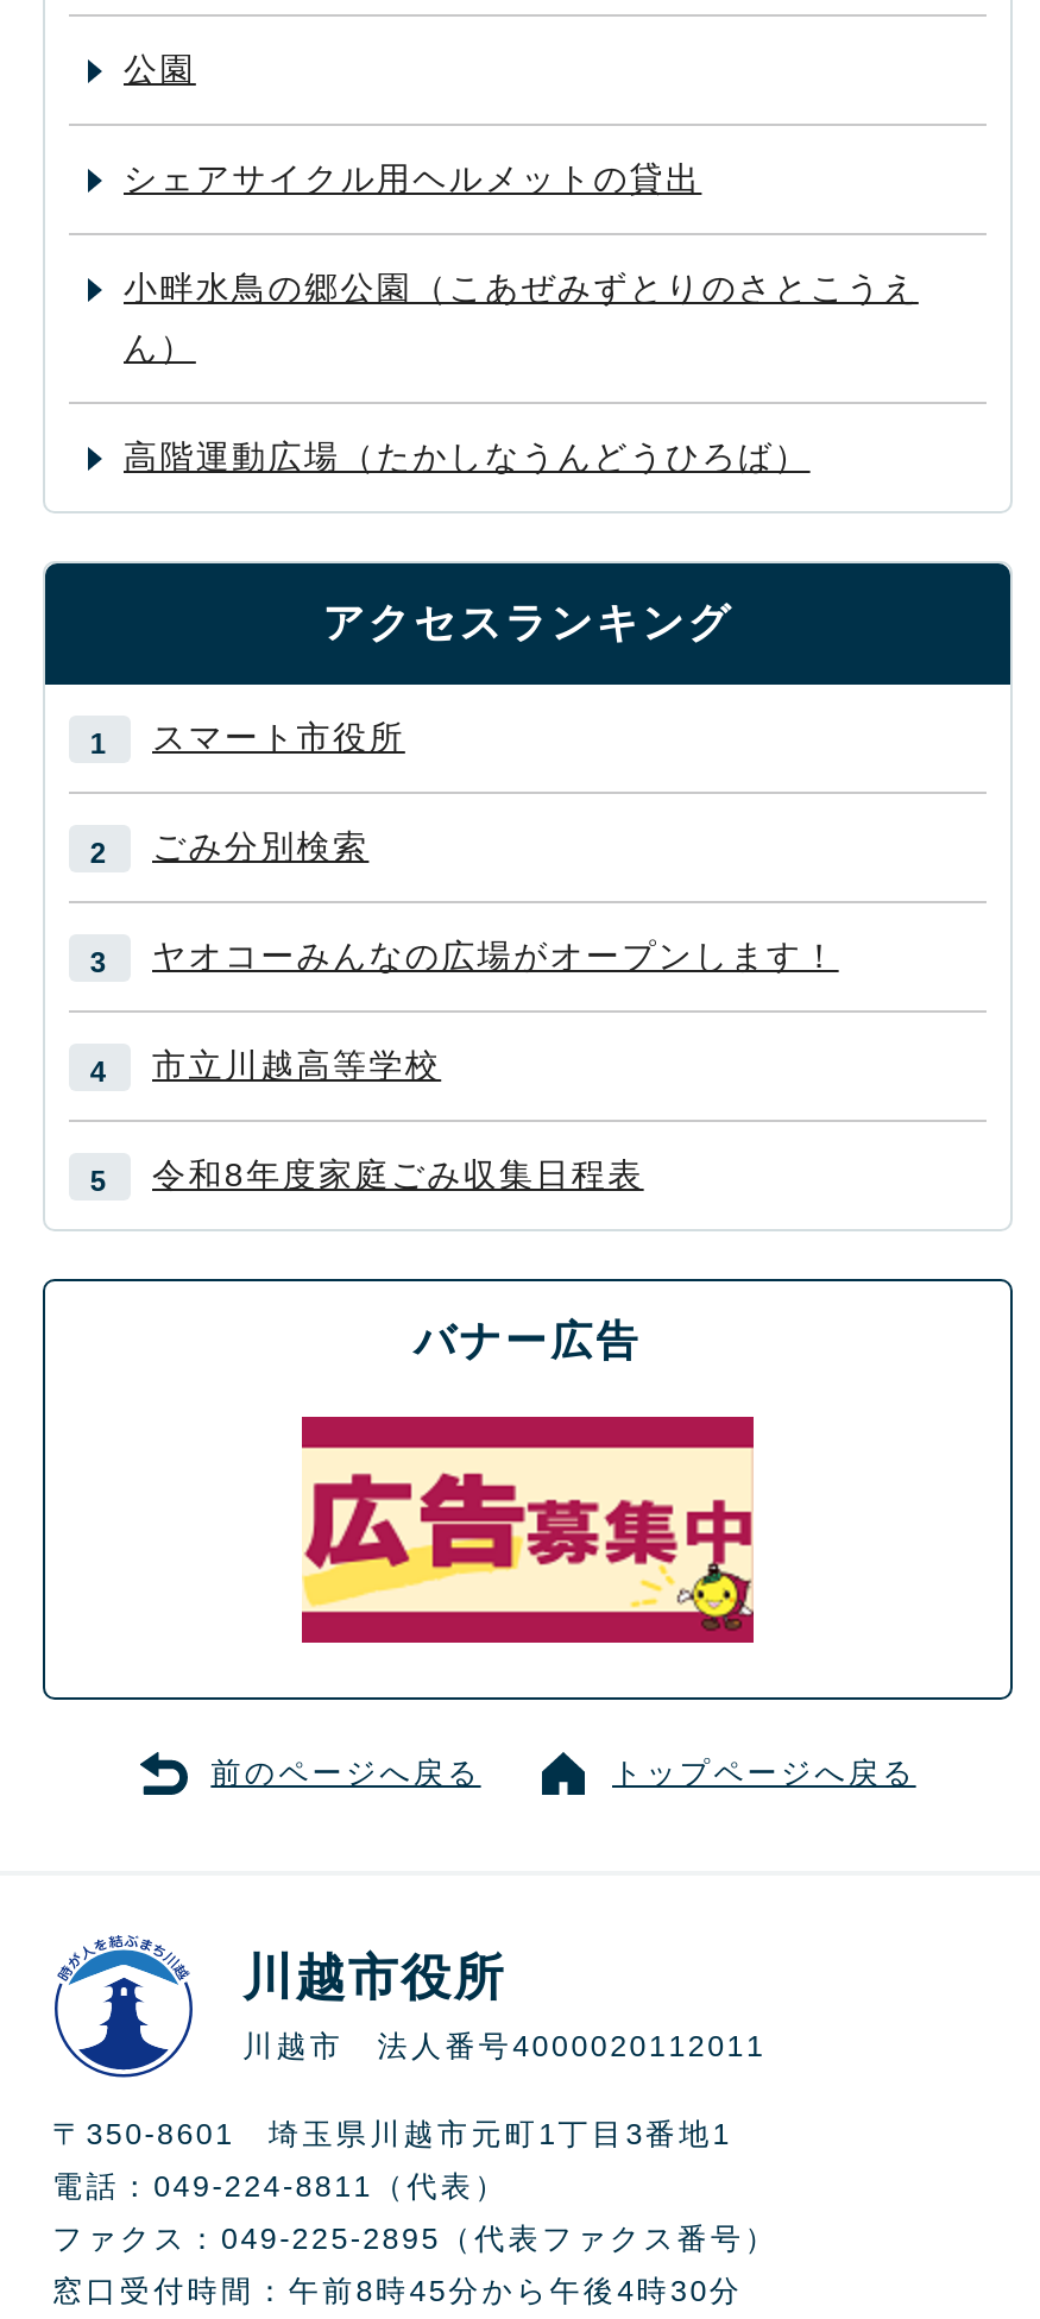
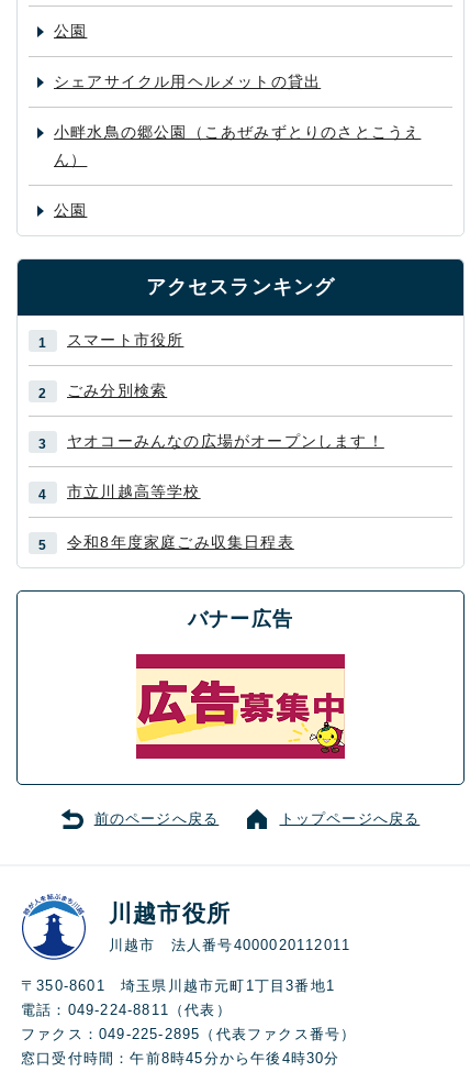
[124,437,810,475] 高階運動広場（たかしなうんどうひろば） -> [54,201,87,219] 公園

